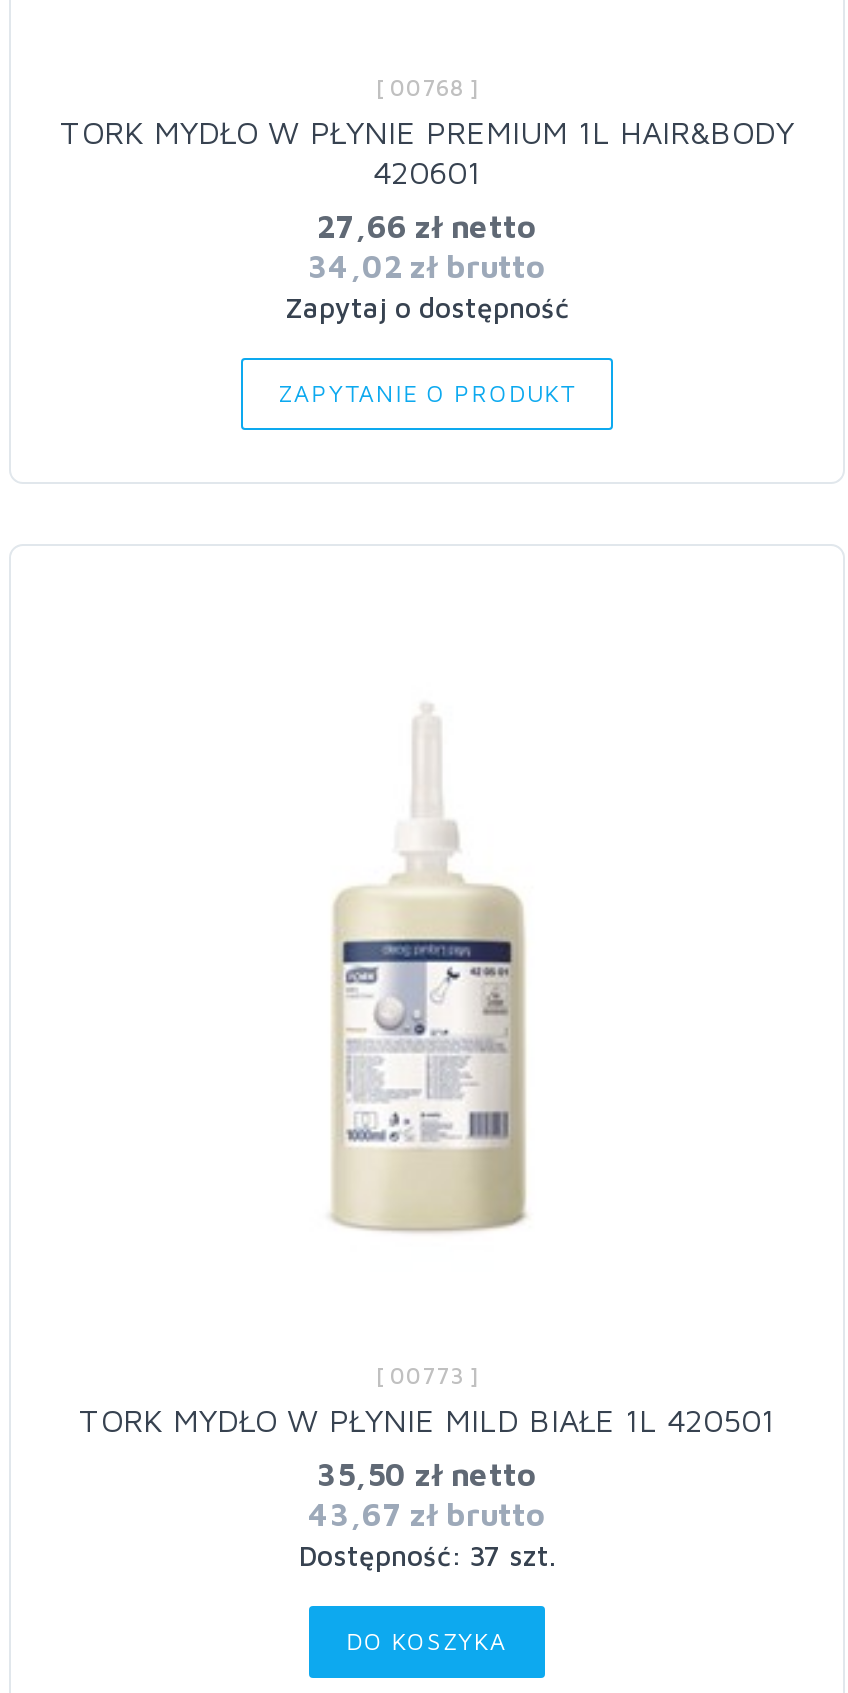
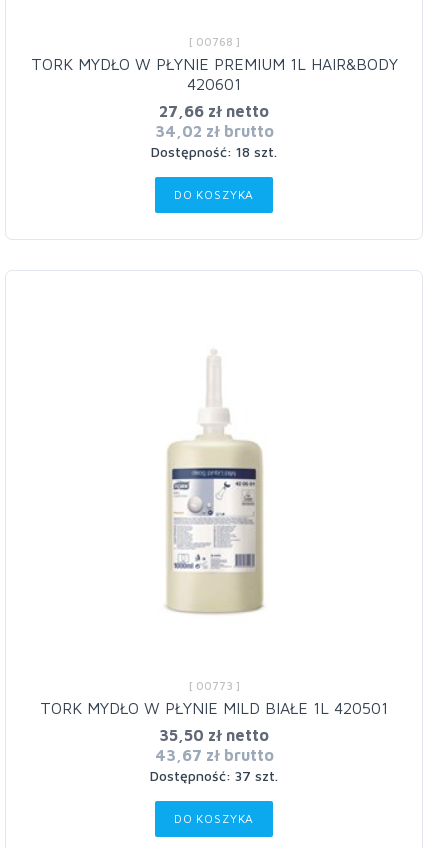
[285,290,569,324] Zapytaj o dostępność -> [151,143,277,160] Dostępność: 18 szt.
[278,378,576,408] ZAPYTANIE O PRODUKT -> [174,187,254,202] DO KOSZYKA

